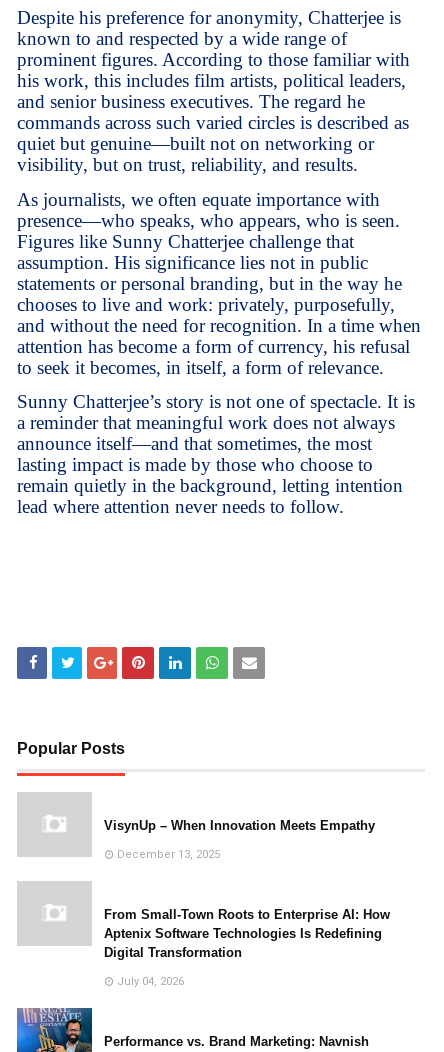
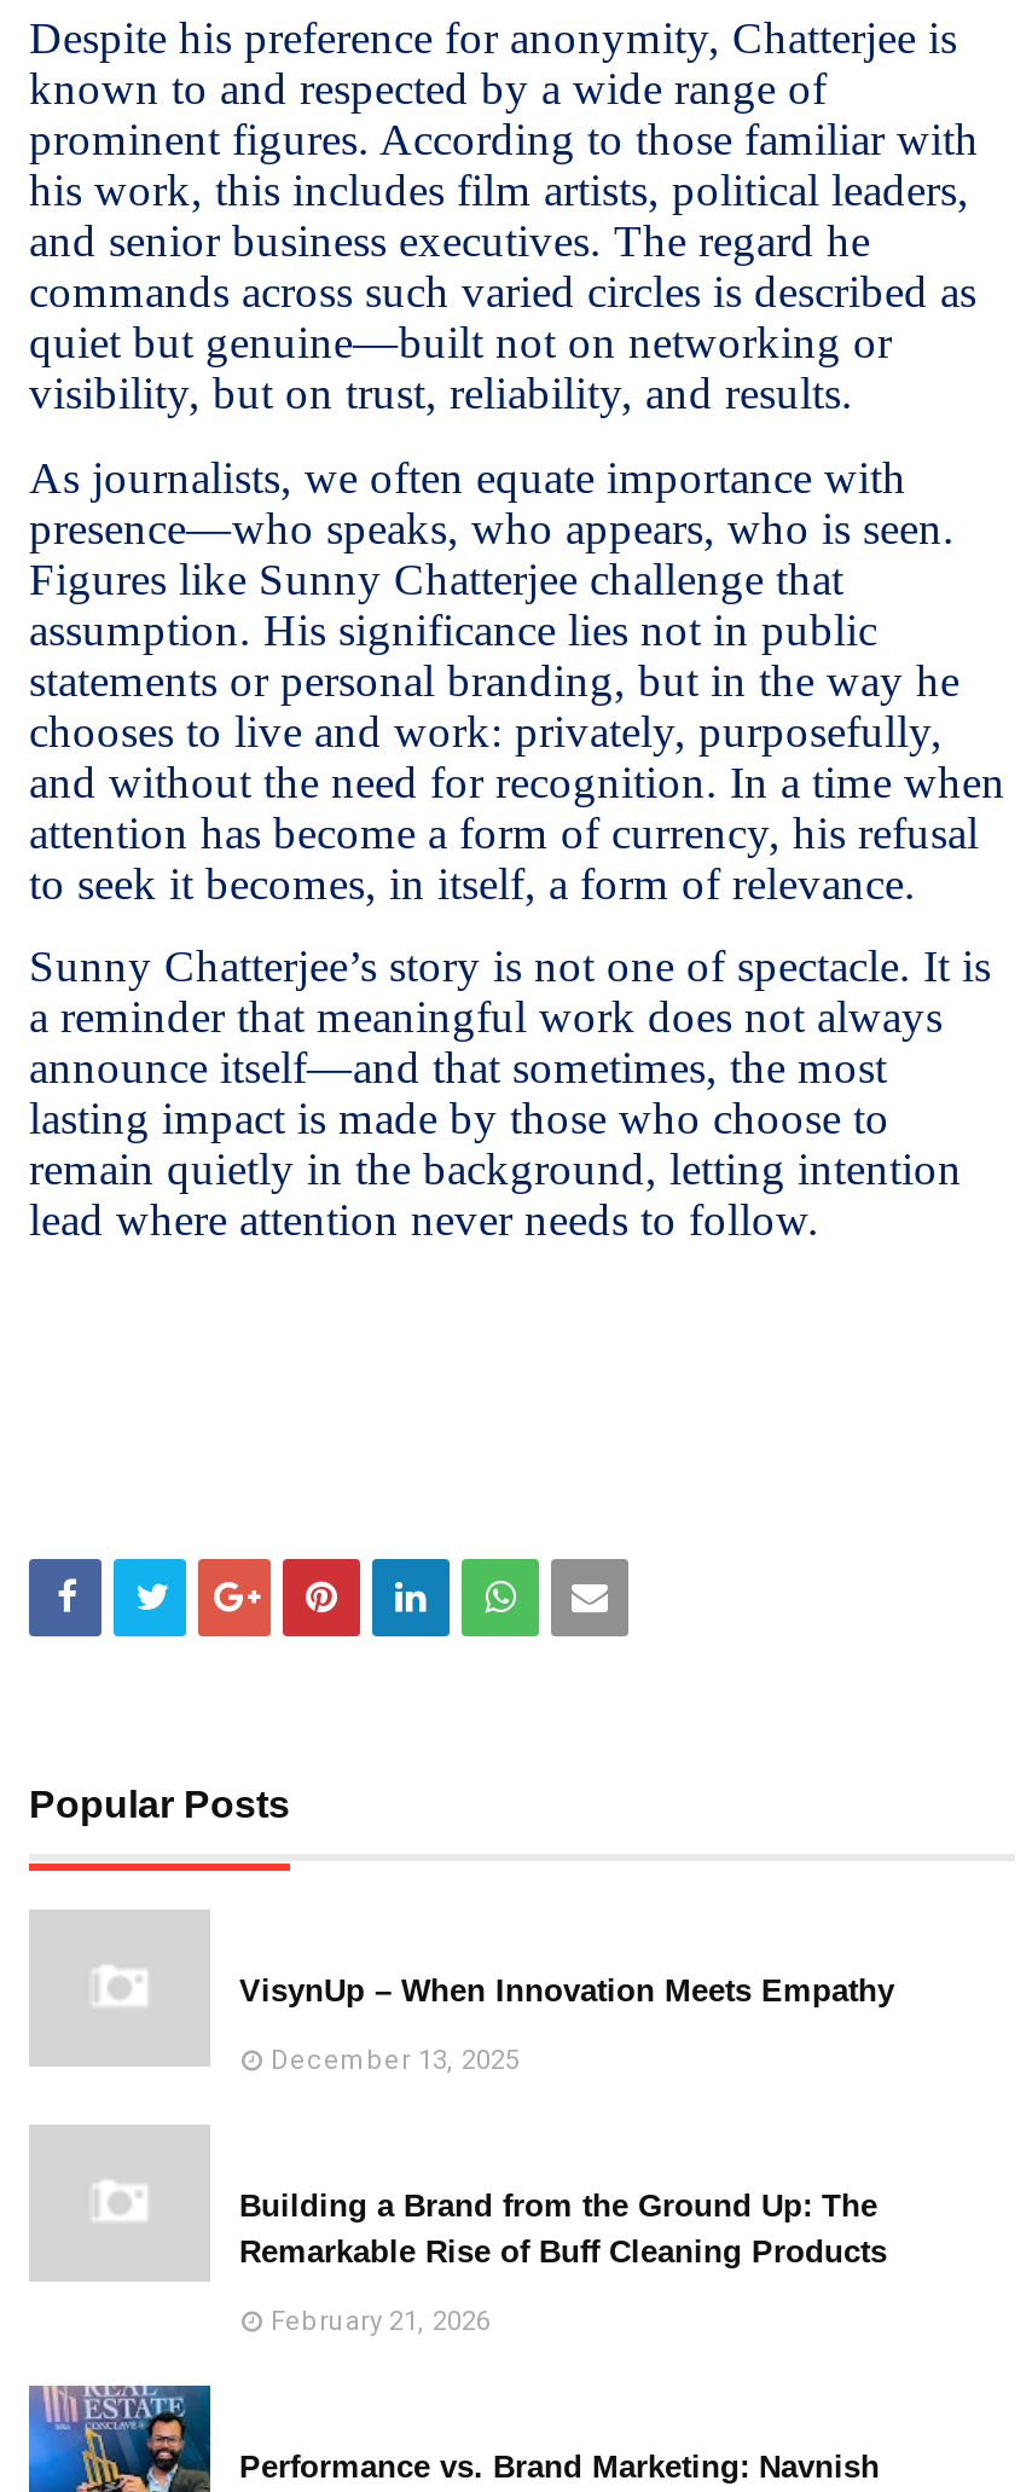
[104,907,390,960] From Small-Town Roots to Enterprise AI: How | Aptenix Software Technologies Is Redefining | Digital Transformation -> [239,2187,887,2269] Building a Brand from the Ground Up: The | Remarkable Rise of Buff Cleaning Products
[117,975,184,988] July 04, 2026 -> [271,2306,491,2337] February 21, 2026

